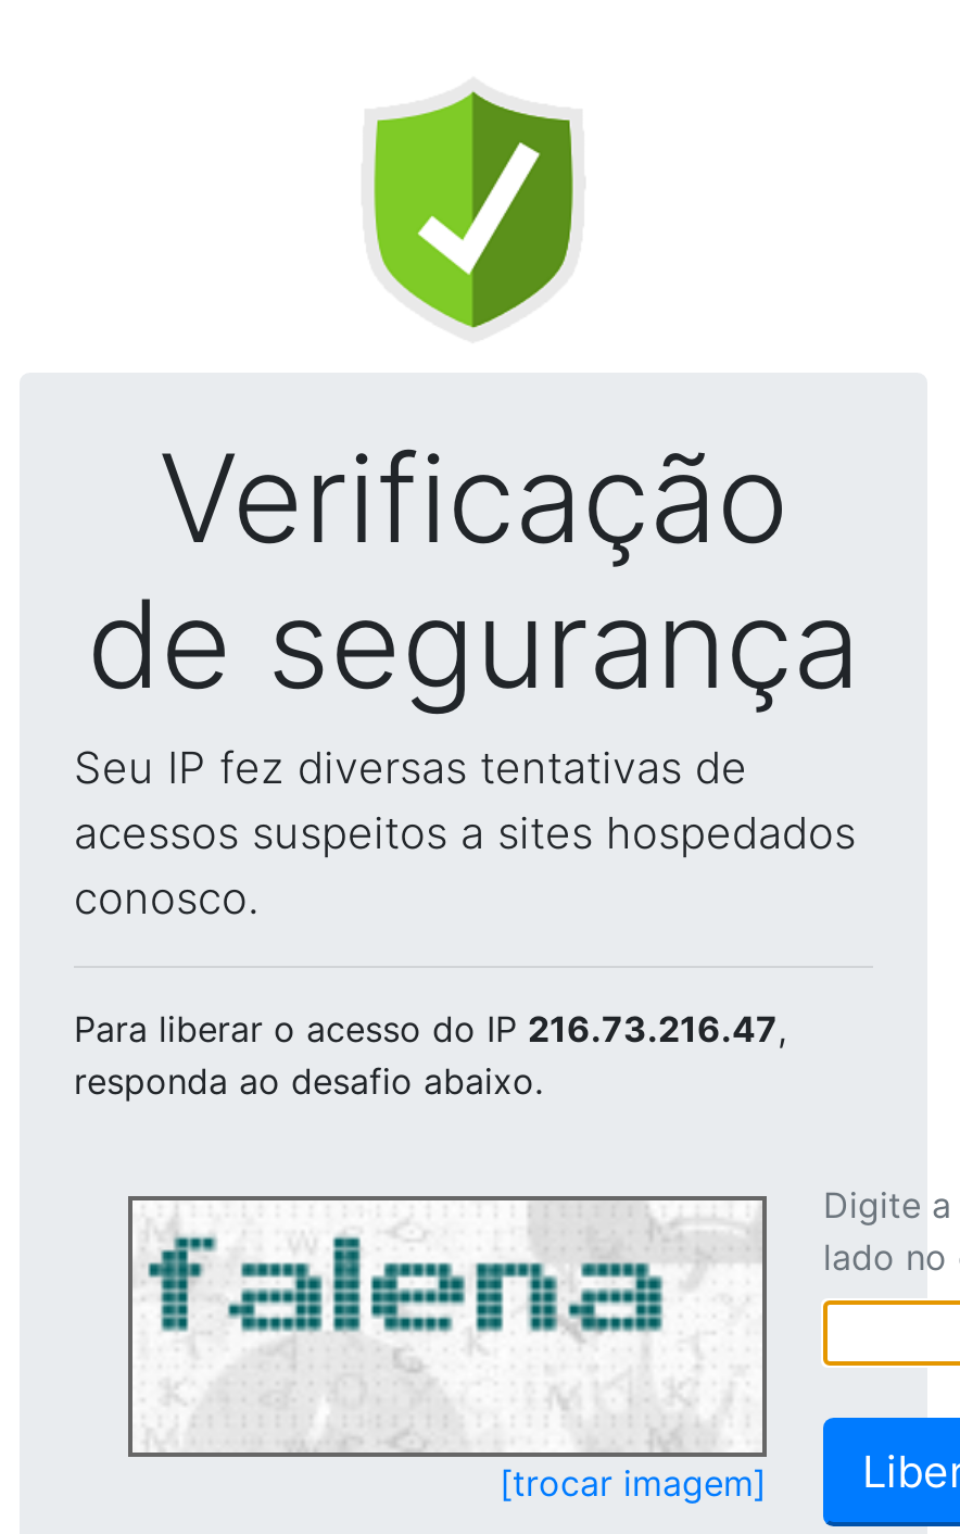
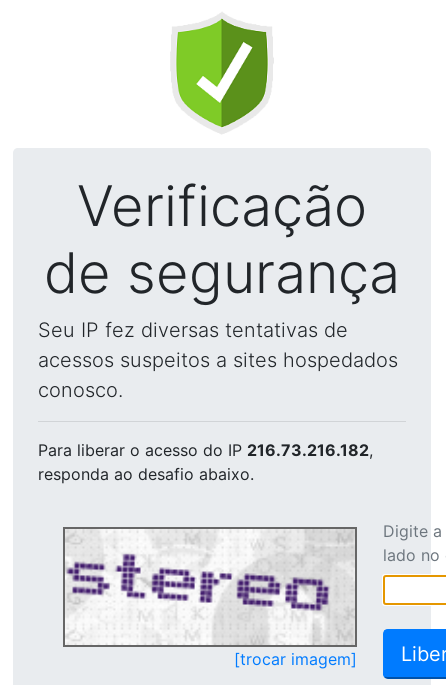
[74,1007,786,1051] Para liberar o acesso do IP 216.73.216.47, -> [38,440,373,460] Para liberar o acesso do IP 216.73.216.182,
[135,1203,760,1450] [image] -> [67,531,353,643] [image]

